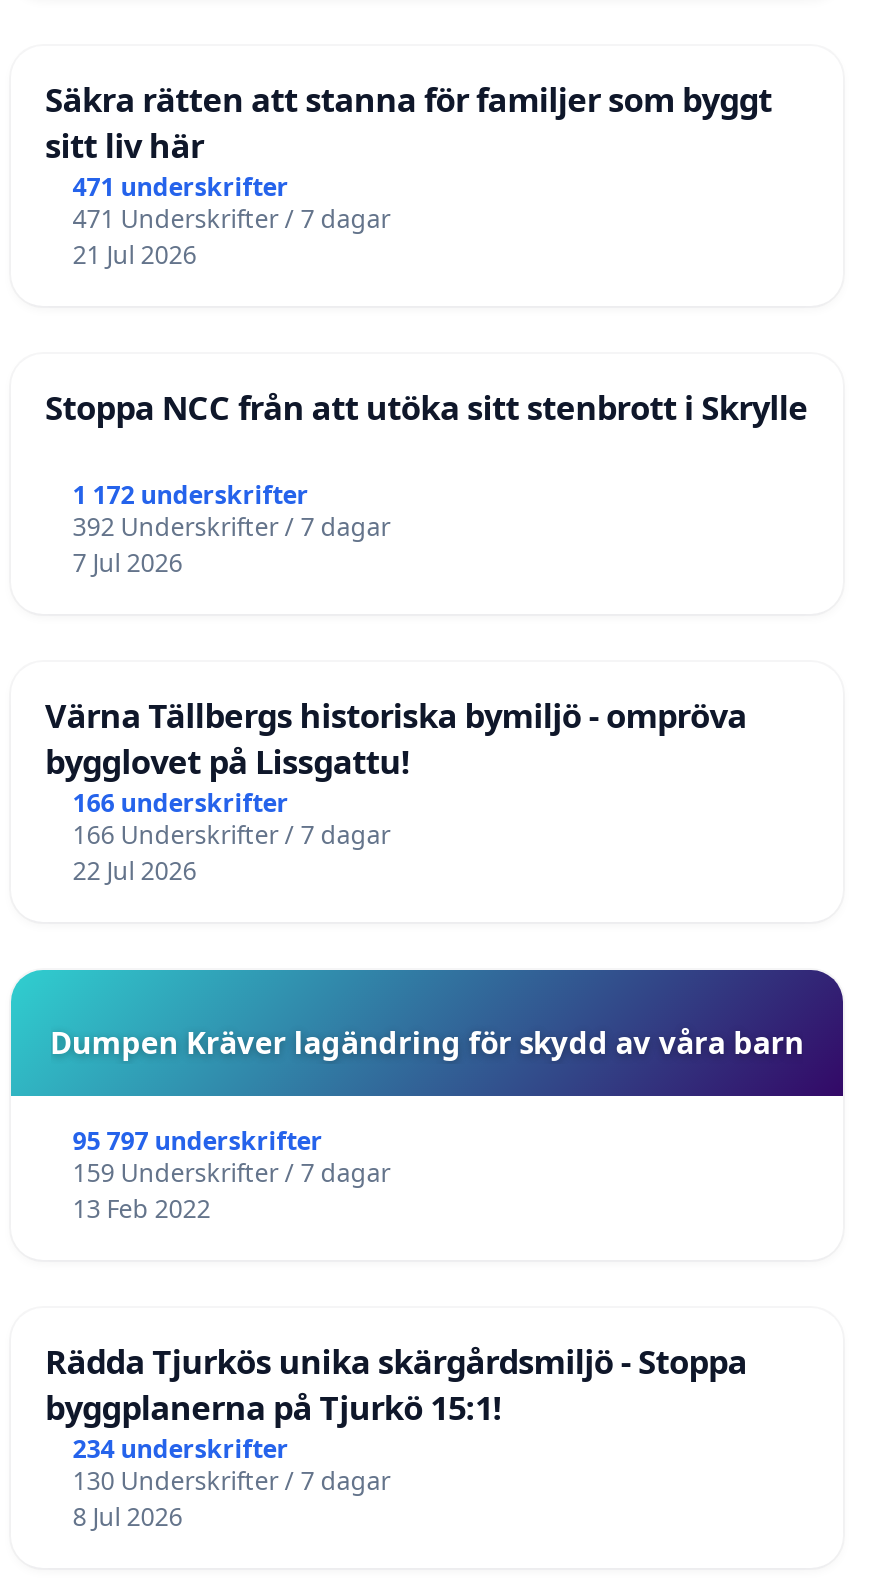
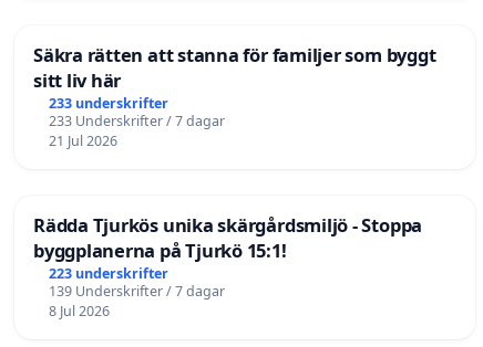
[73,170,289,204] 471 underskrifter -> [49,94,168,113] 233 underskrifter
[73,202,391,236] 471 Underskrifter / 7 dagar -> [49,112,225,131] 233 Underskrifter / 7 dagar
[45,384,808,888] Stoppa NCC från att utöka sitt stenbrott i Skrylle | 1 172 underskrifter | 392 Underskrifter / 7 dagar | 7 Jul 2026 | Värna Tällbergs historiska bymiljö - ompröva | bygglovet på Lissgattu! | 166 underskrifter | 166 Underskrifter / 7 dagar | 22 Jul 2026 -> none
[50,1022,804,1226] Dumpen Kräver lagändring för skydd av våra barn | 95 797 underskrifter | 159 Underskrifter / 7 dagar | 13 Feb 2022 -> none
[73,1431,289,1465] 234 underskrifter -> [49,264,168,283] 223 underskrifter
[73,1463,391,1497] 130 Underskrifter / 7 dagar -> [49,282,225,300] 139 Underskrifter / 7 dagar

